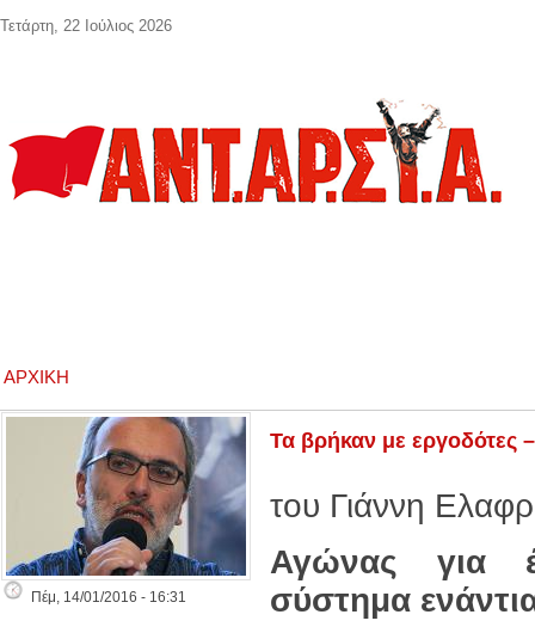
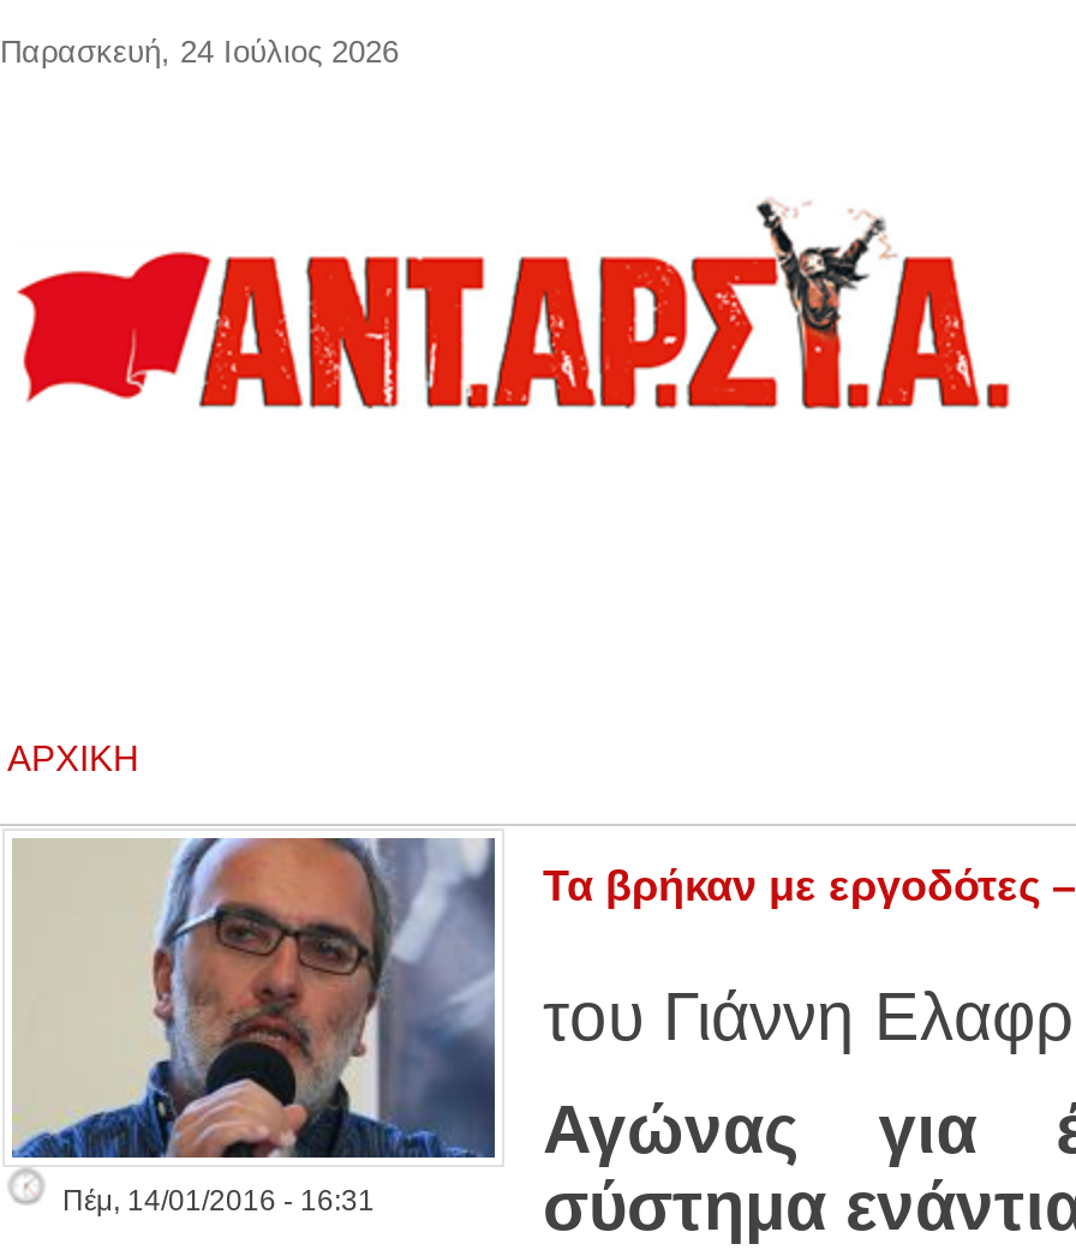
[0,17,172,35] Τετάρτη, 22 Ιούλιος 2026 -> [0,34,399,70] Παρασκευή, 24 Ιούλιος 2026

